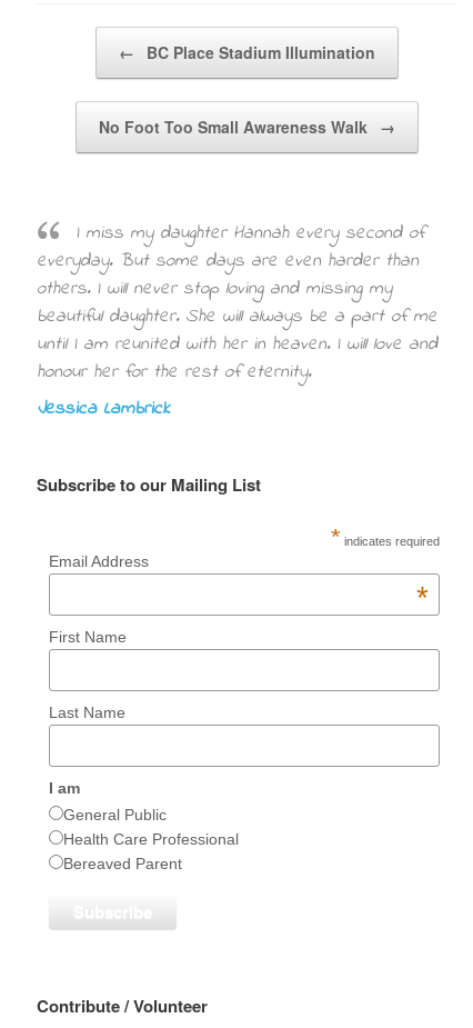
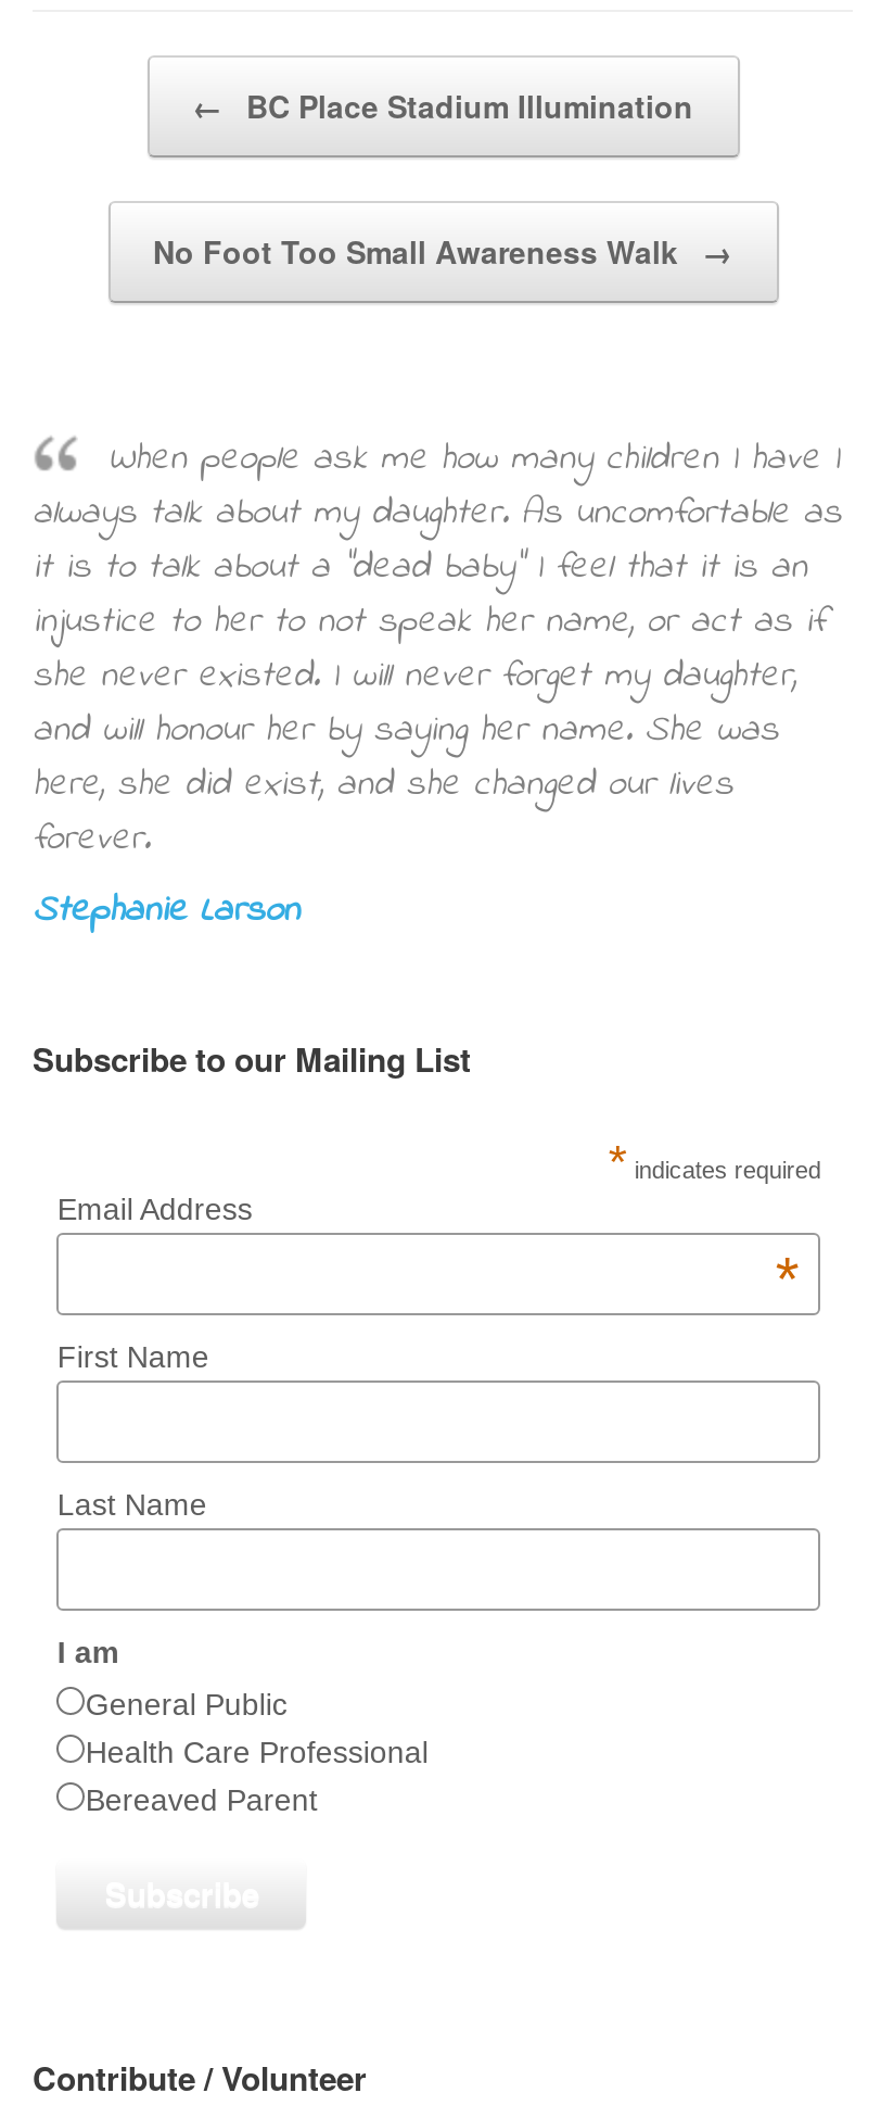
[37,220,437,423] I miss my daughter Hannah every second of | everyday. But some days are even harder than | others. I will never stop loving and missing my | beautiful daughter. She will always be a part of me | until I am reunited with her in heaven. I will love and | honour her for the rest of eternity. | Jessica Lambrick -> [33,433,842,938] When people ask me how many children I have I | always talk about my daughter. As uncomfortable as | it is to talk about a “dead baby” I feel that it is an | injustice to her to not speak her name, or act as if | she never existed. I will never forget my daughter, | and will honour her by saying her name. She was | here, she did exist, and she changed our lives | forever. | Stephanie Larson

